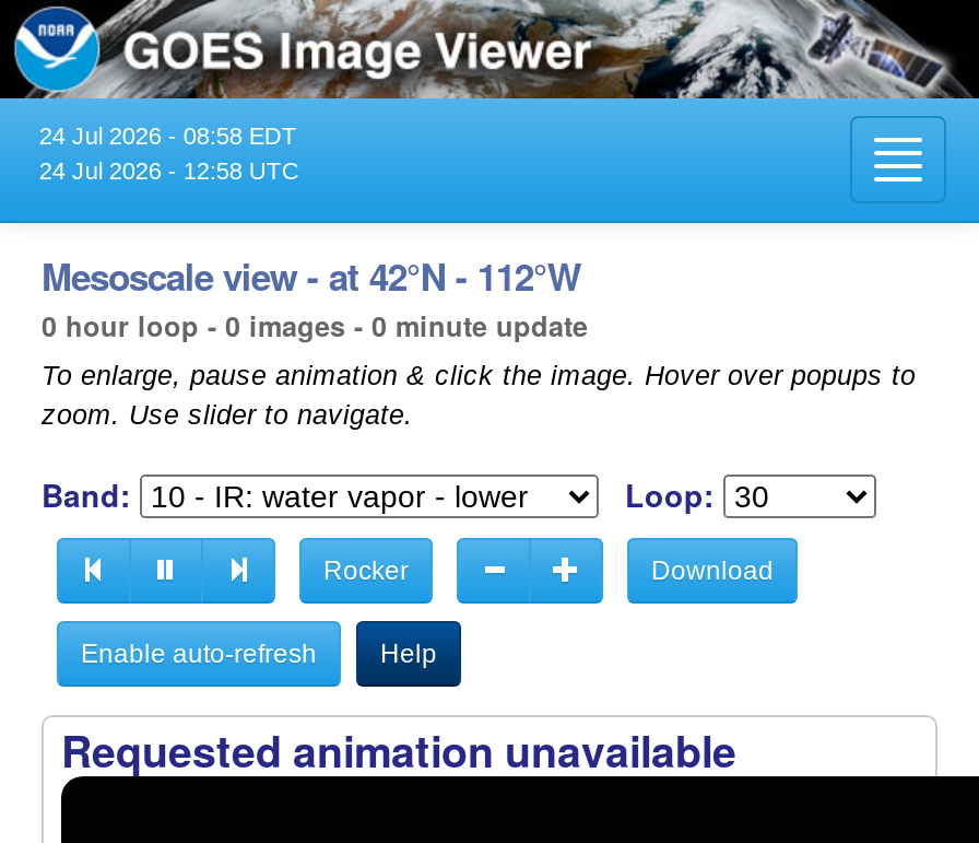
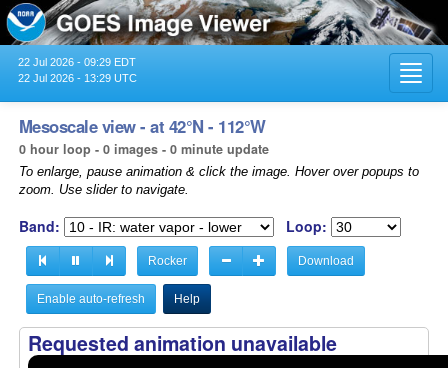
[39,122,297,148] 24 Jul 2026 - 08:58 EDT -> [18,56,136,68] 22 Jul 2026 - 09:29 EDT
[39,157,299,183] 24 Jul 2026 - 12:58 UTC -> [18,72,137,84] 22 Jul 2026 - 13:29 UTC

